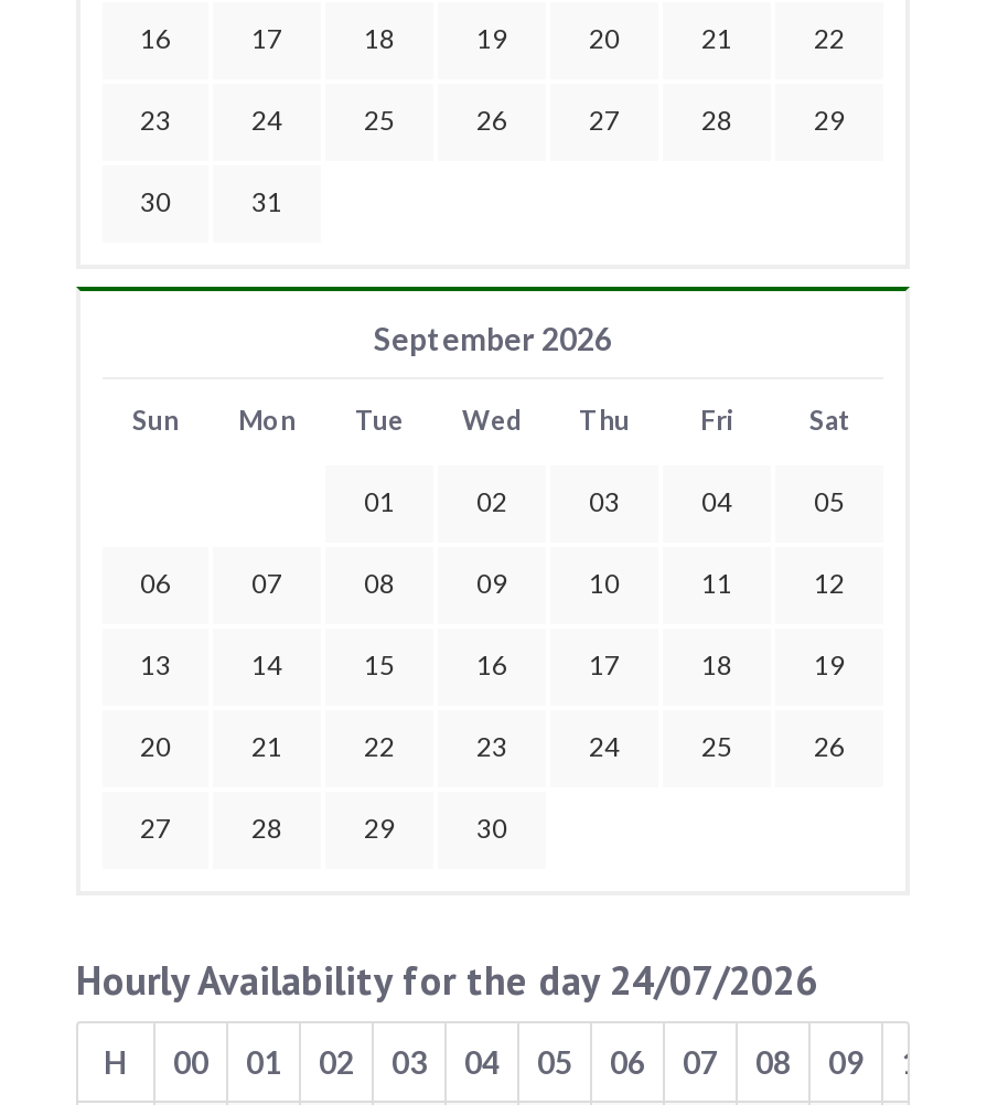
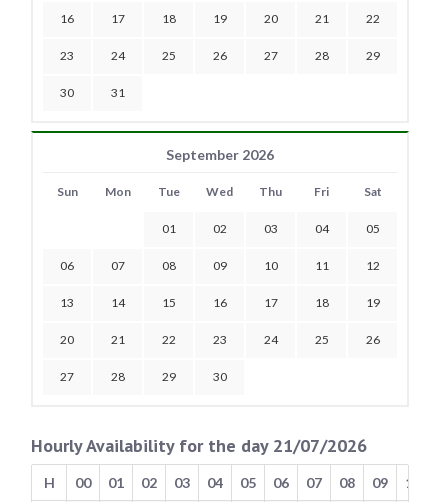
[76,956,817,1007] Hourly Availability for the day 24/07/2026 -> [31,434,367,457] Hourly Availability for the day 21/07/2026

